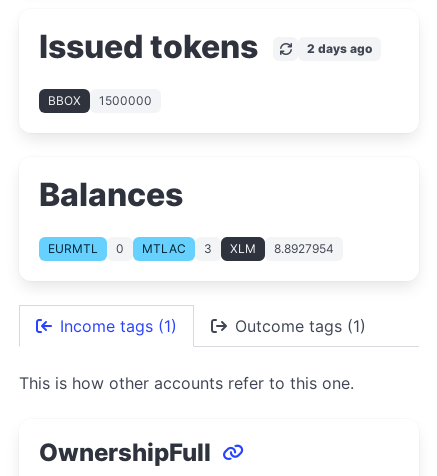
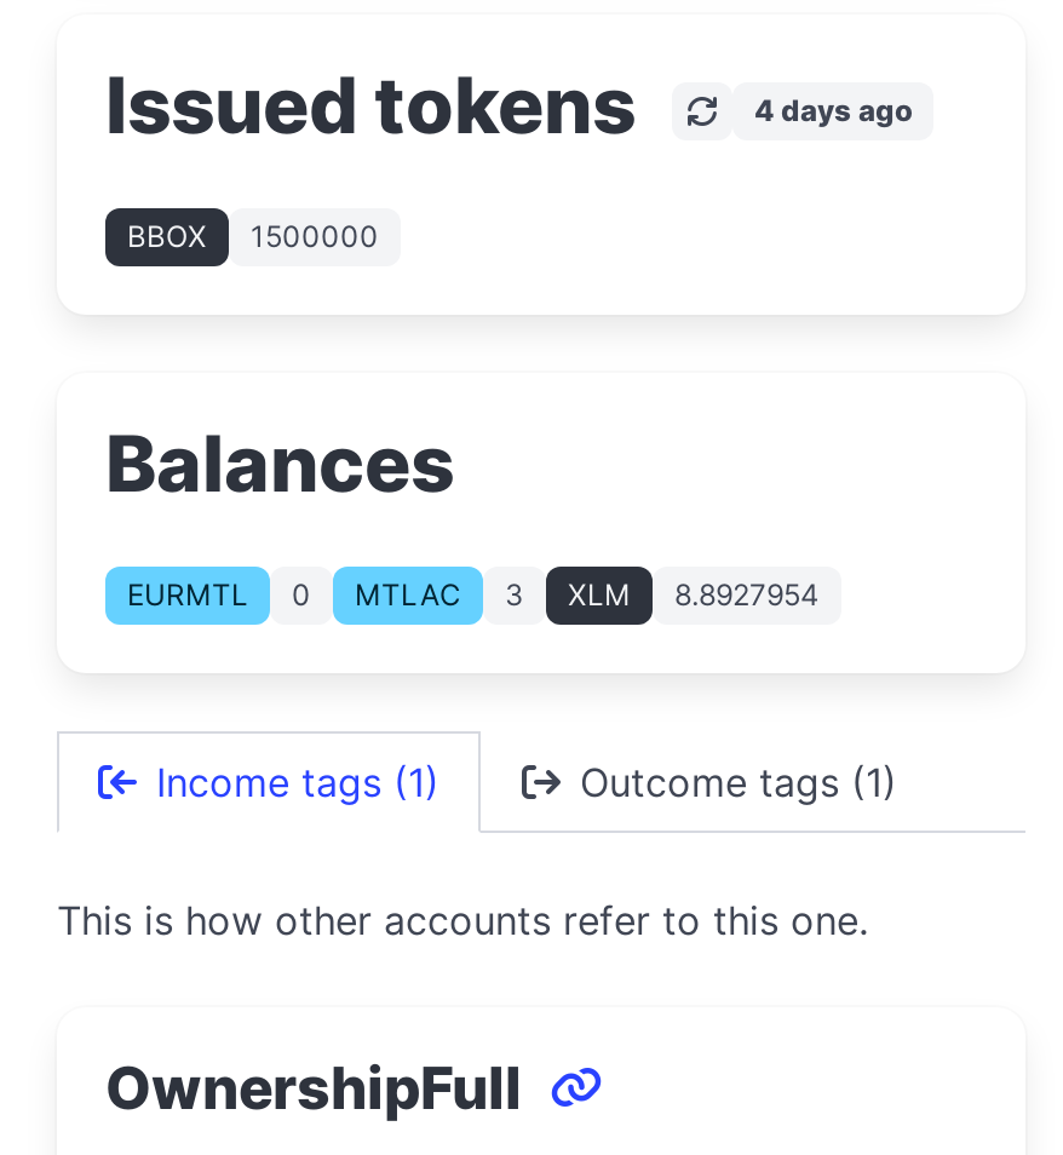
[307,41,372,56] 2 days ago -> [754,93,912,129] 4 days ago

